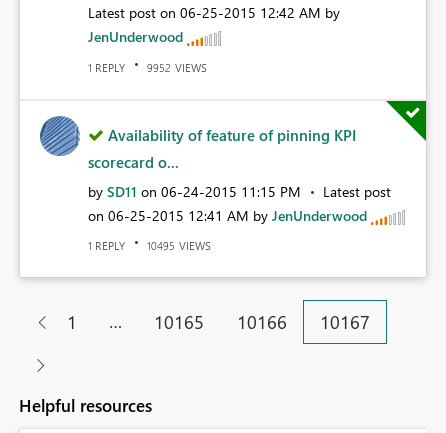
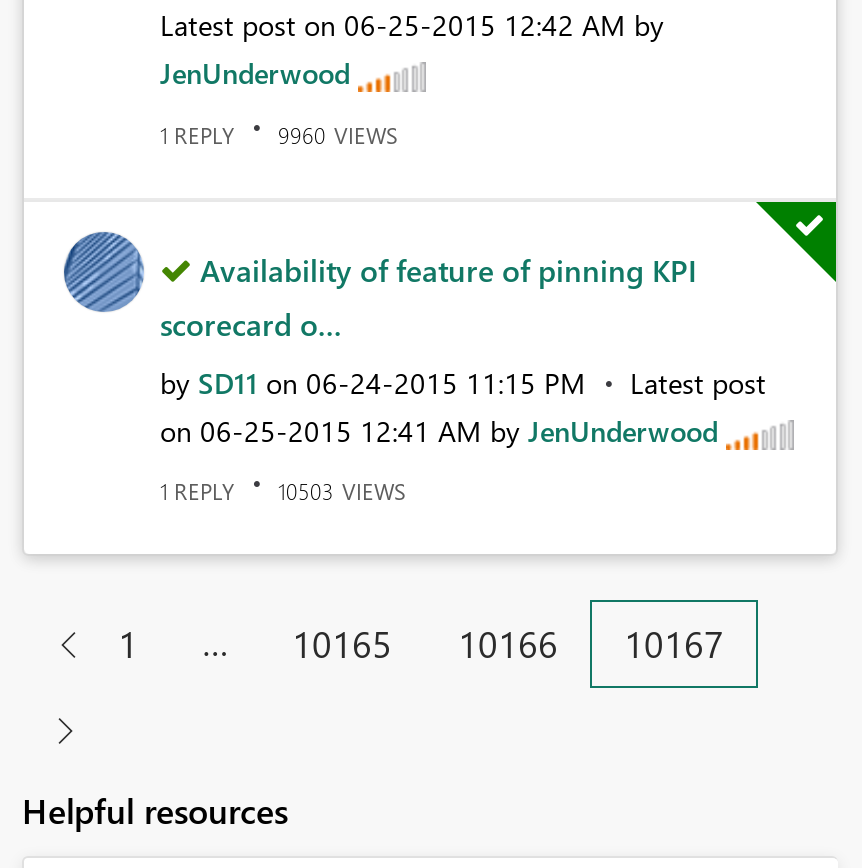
[88,60,207,75] 1 REPLY 9952 VIEWS -> [160,120,398,150] 1 REPLY 9960 VIEWS
[88,238,211,253] 1 REPLY 10495 VIEWS -> [160,477,406,507] 1 REPLY 10503 VIEWS

